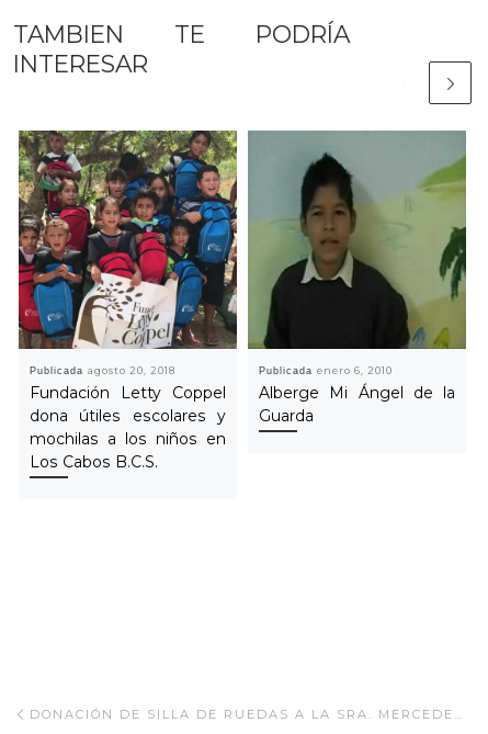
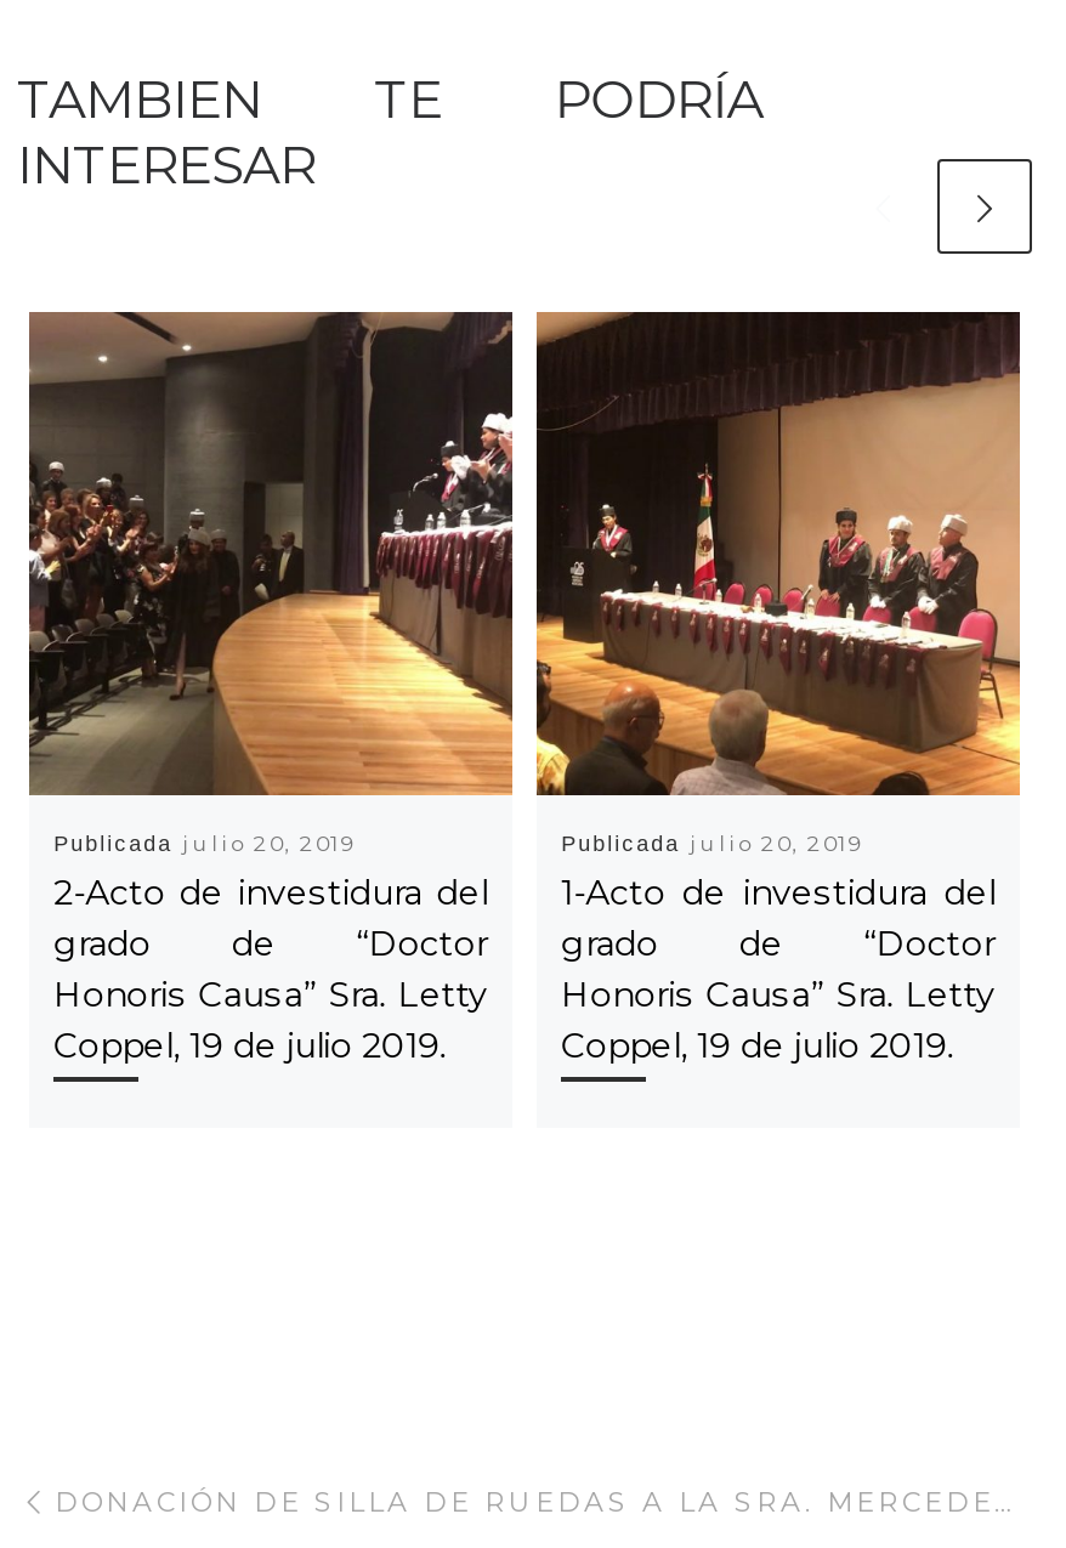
[18,129,238,471] [image] | Publicada agosto 20, 2018 | Fundación Letty Coppel | dona útiles escolares y | mochilas a los niños en | Los Cabos B.C.S. -> [27,310,515,1066] [image] | Publicada julio 20, 2019 | 2-Acto de investidura del | grado de “Doctor | Honoris Causa” Sra. Letty | Coppel, 19 de julio 2019.
[247,131,467,425] [image] | Publicada enero 6, 2010 | Alberge Mi Ángel de la | Guarda -> [534,310,1022,1066] [image] | Publicada julio 20, 2019 | 1-Acto de investidura del | grado de “Doctor | Honoris Causa” Sra. Letty | Coppel, 19 de julio 2019.

